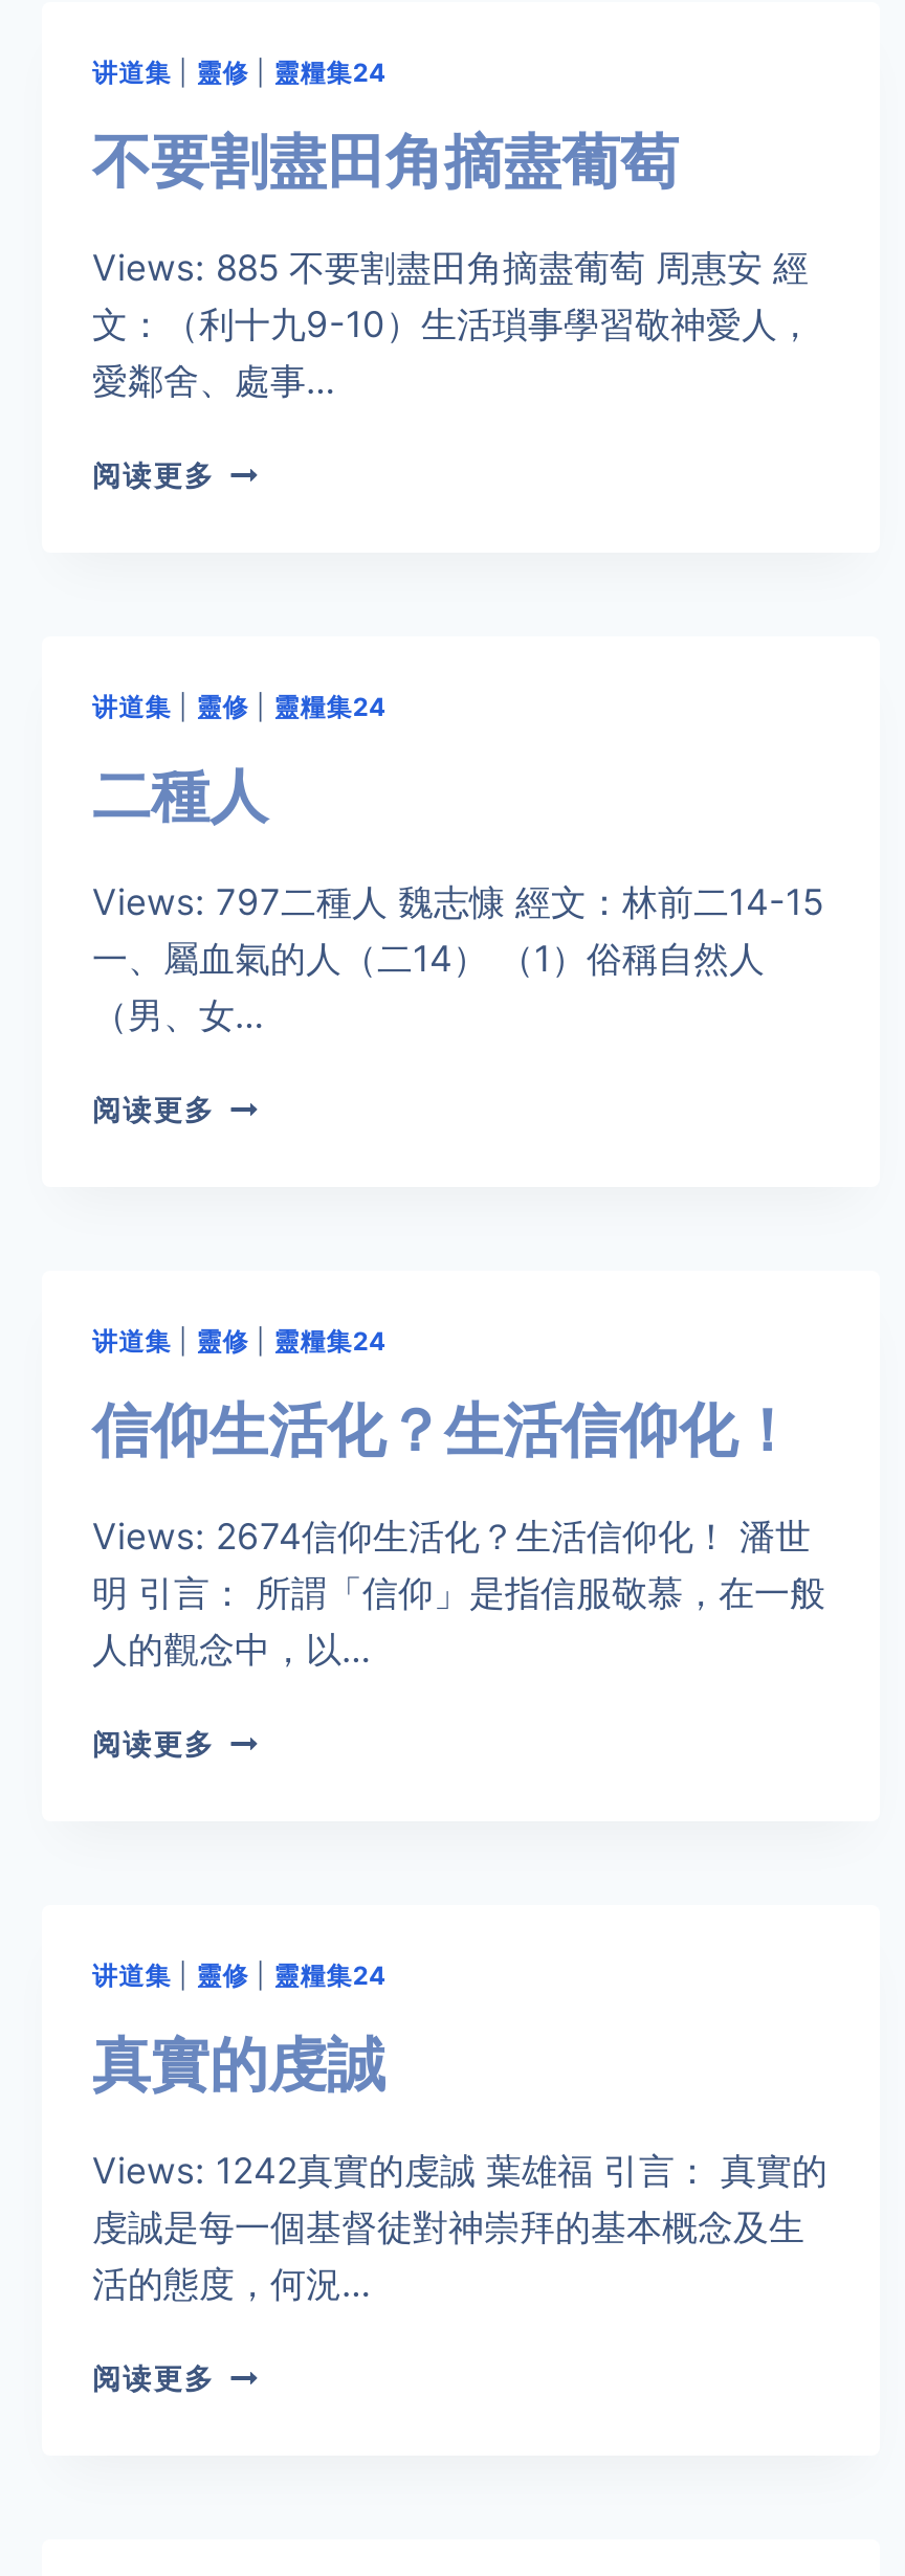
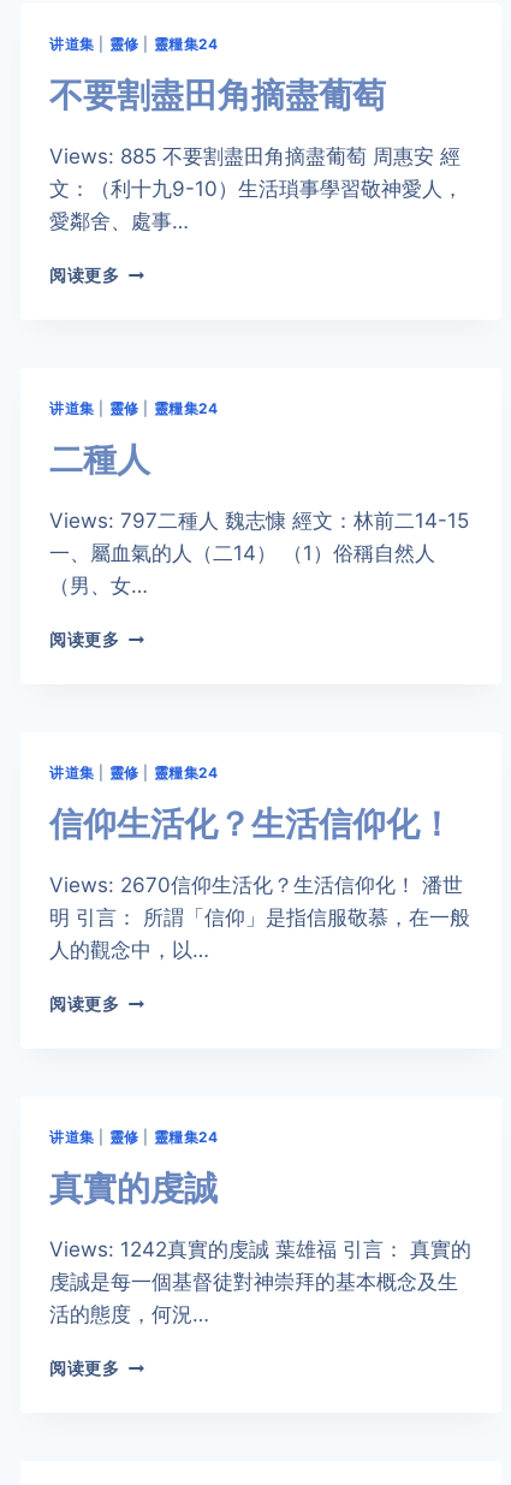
[92,1516,811,1558] Views: 2674信仰生活化？生活信仰化！ 潘世 -> [49,873,463,897] Views: 2670信仰生活化？生活信仰化！ 潘世

